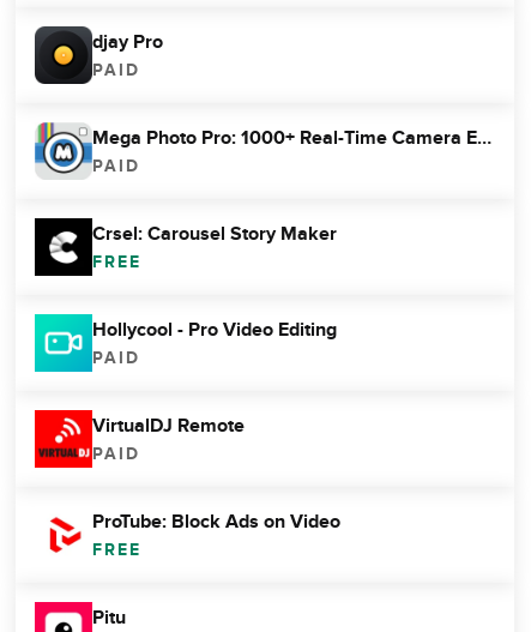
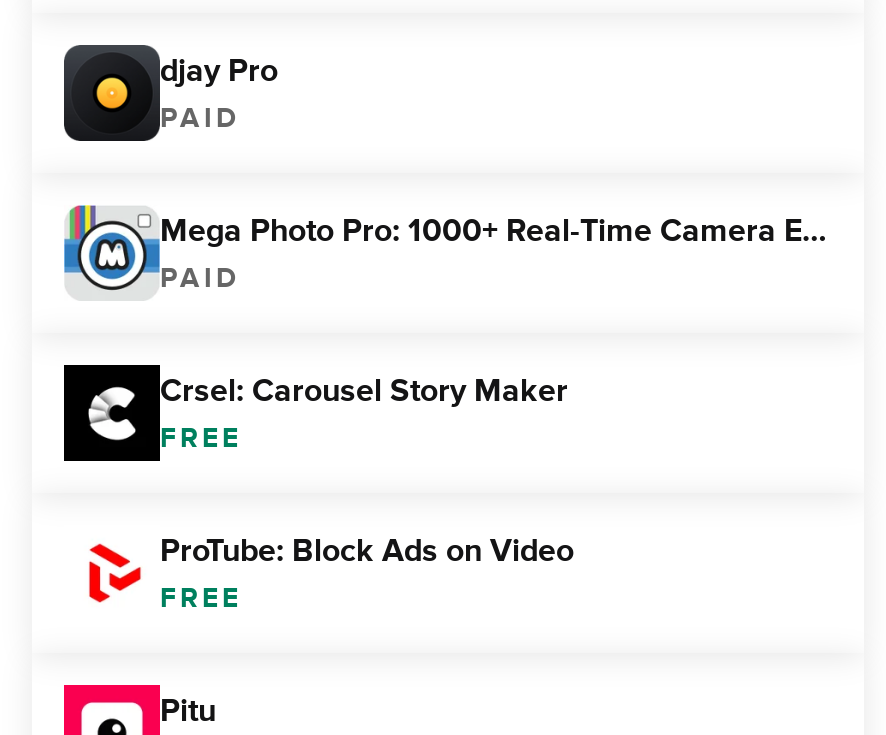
[34,313,337,464] [image] | Hollycool - Pro Video Editing | PAID | VirtualDJ Remote | PAID -> none
[35,410,76,469] [image] -> none

